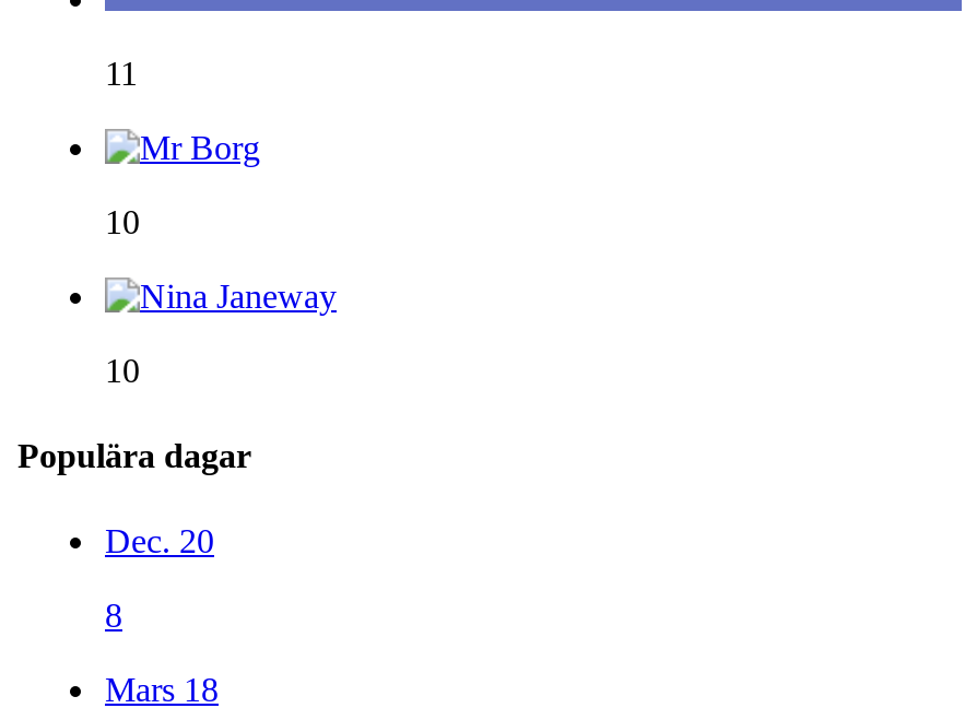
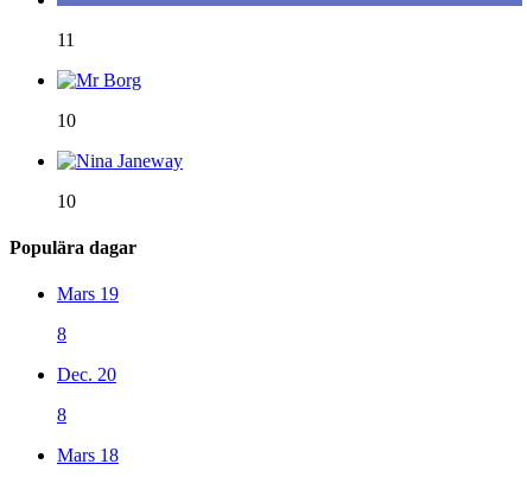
none -> [57,284,119,344] Mars 19 | 8

